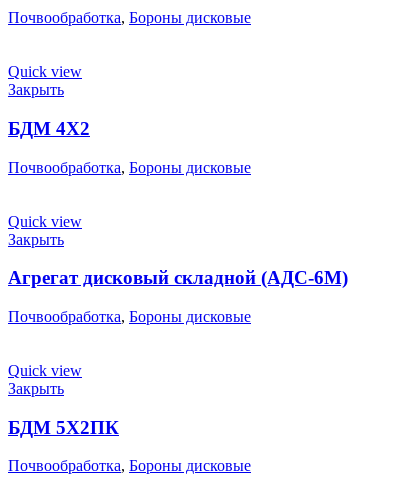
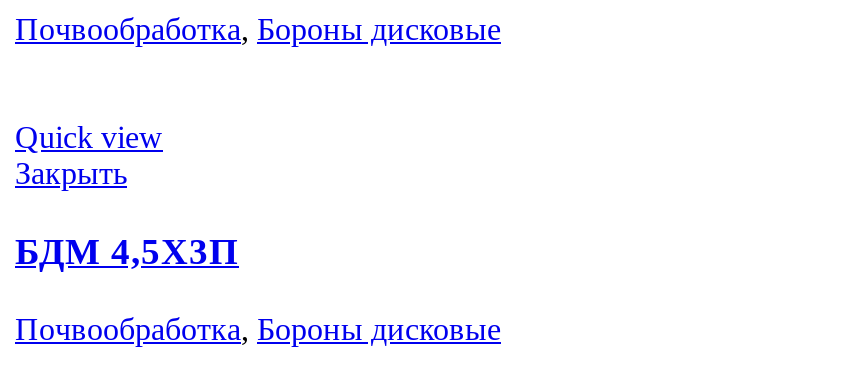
[8,118,348,438] БДМ 4Х2 | Почвообработка, Бороны дисковые | Quick view | Закрыть | Агрегат дисковый складной (АДС-6М) | Почвообработка, Бороны дисковые | Quick view | Закрыть | БДМ 5Х2ПК -> [15,231,239,273] БДМ 4,5Х3П

